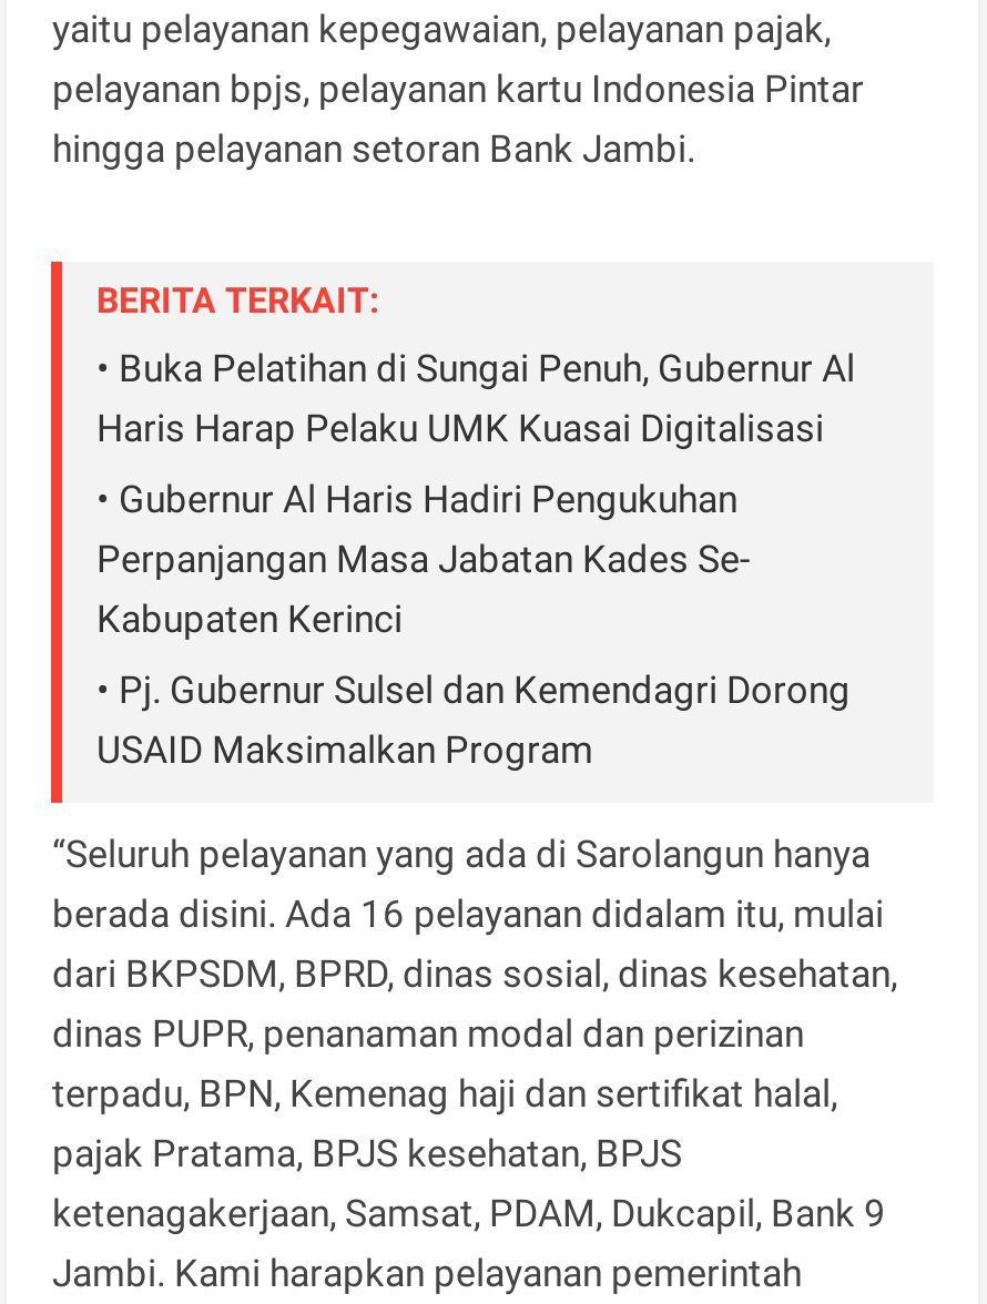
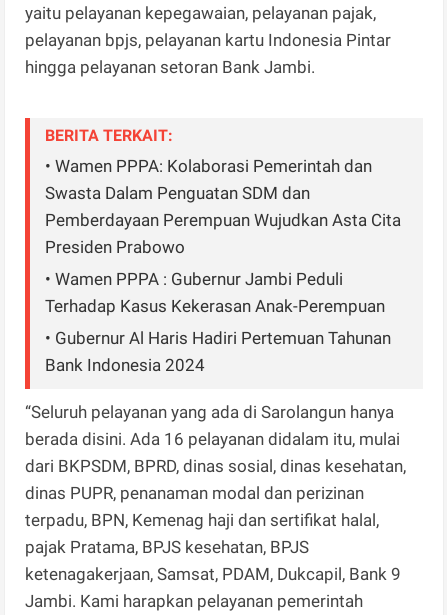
[96,346,855,451] • Buka Pelatihan di Sungai Penuh, Gubernur Al | Haris Harap Pelaku UMK Kuasai Digitalisasi -> [45,156,401,257] • Wamen PPPA: Kolaborasi Pemerintah dan | Swasta Dalam Penguatan SDM dan | Pemberdayaan Perempuan Wujudkan Asta Cita | Presiden Prabowo
[96,477,751,641] • Gubernur Al Haris Hadiri Pengukuhan | Perpanjangan Masa Jabatan Kades Se- | Kabupaten Kerinci -> [45,269,385,316] • Wamen PPPA : Gubernur Jambi Peduli | Terhadap Kasus Kekerasan Anak-Perempuan
[96,668,851,772] • Pj. Gubernur Sulsel dan Kemendagri Dorong | USAID Maksimalkan Program -> [45,328,391,375] • Gubernur Al Haris Hadiri Pertemuan Tahunan | Bank Indonesia 2024

